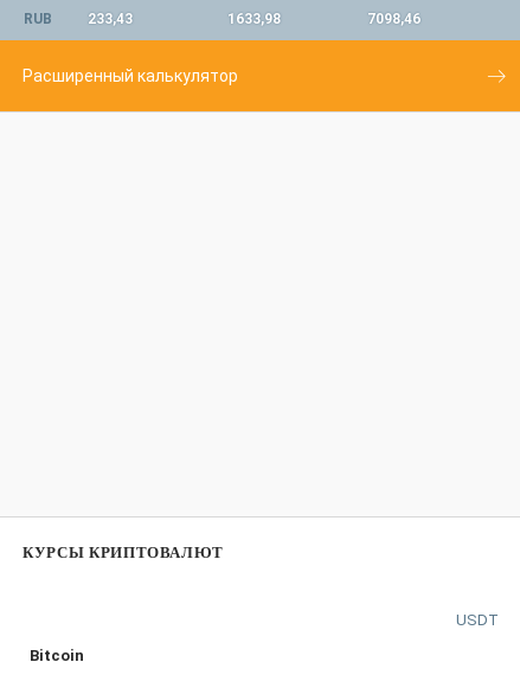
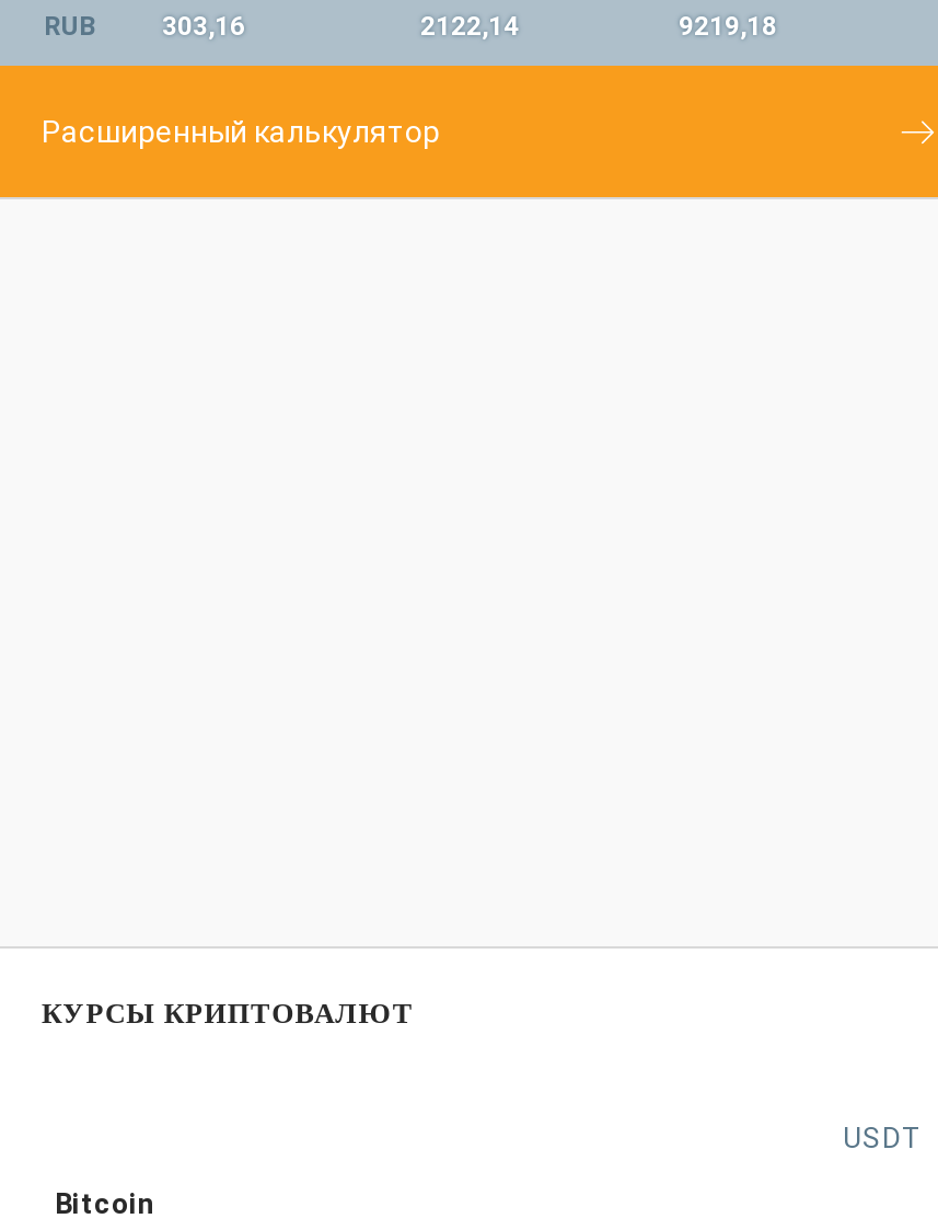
[88,10,133,27] 233,43 -> [162,11,245,41] 303,16
[227,10,281,27] 1633,98 -> [420,11,519,41] 2122,14
[367,10,421,27] 7098,46 -> [679,11,777,41] 9219,18

